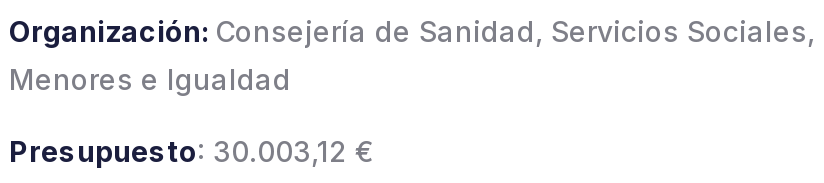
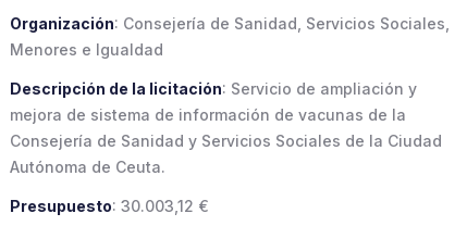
none -> [10,79,442,176] Descripción de la licitación: Servicio de ampliación y | mejora de sistema de información de vacunas de la | Consejería de Sanidad y Servicios Sociales de la Ciudad | Autónoma de Ceuta.

